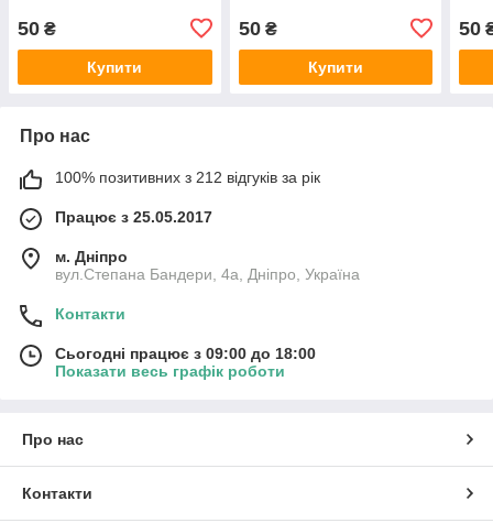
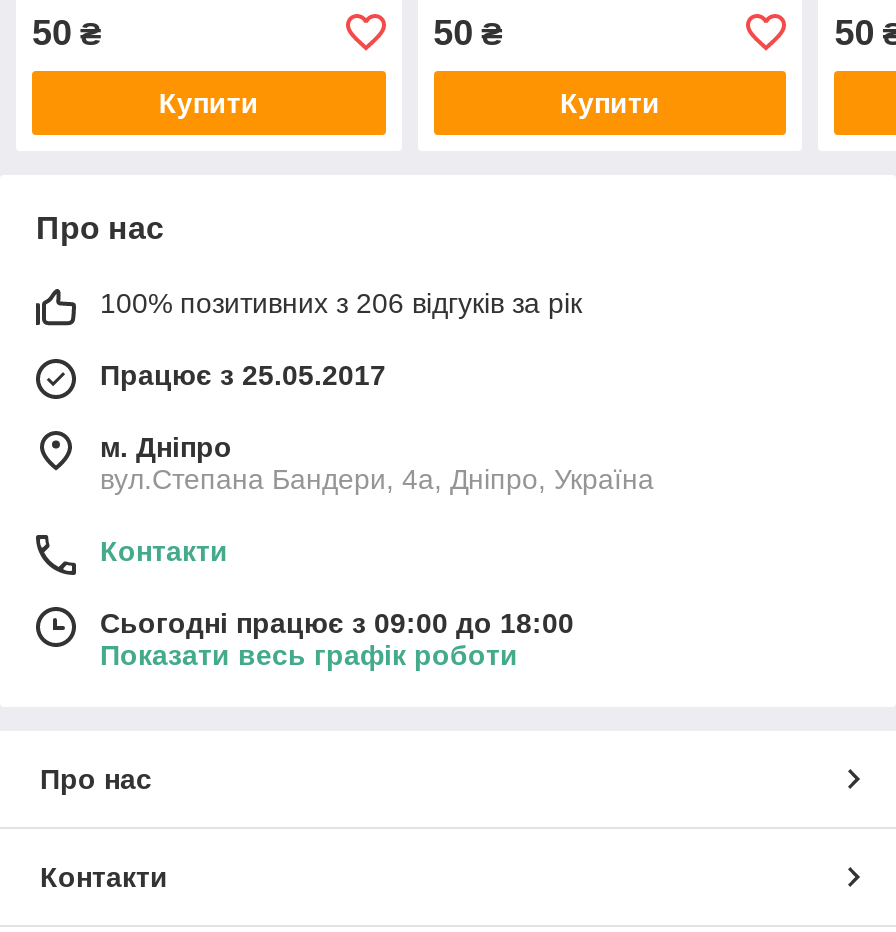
[55,168,320,186] 100% позитивних з 212 відгуків за рік -> [100,287,582,319] 100% позитивних з 206 відгуків за рік

